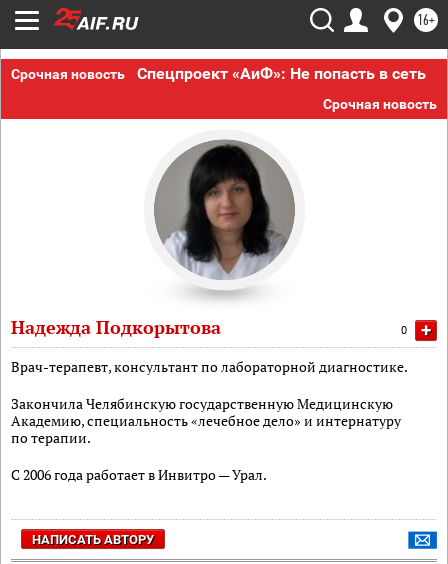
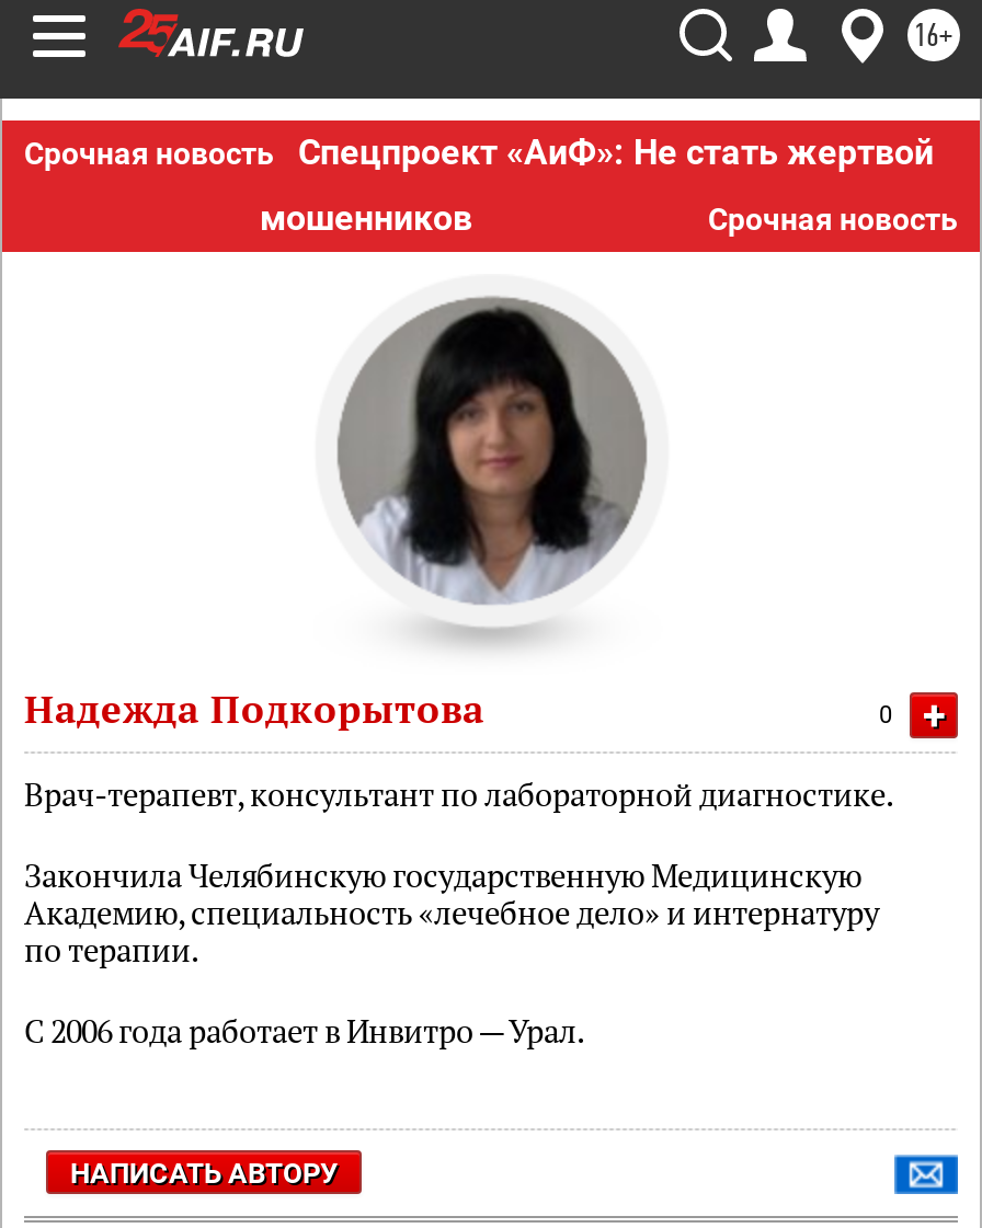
[136,64,425,83] Спецпроект «АиФ»: Не попасть в сеть -> [260,131,934,239] Спецпроект «АиФ»: Не стать жертвой | мошенников

